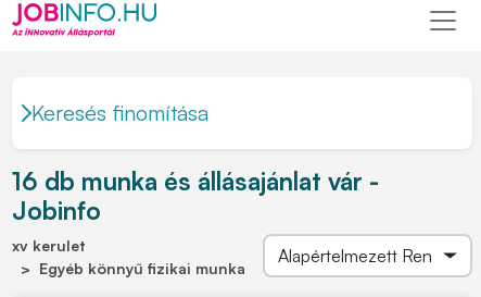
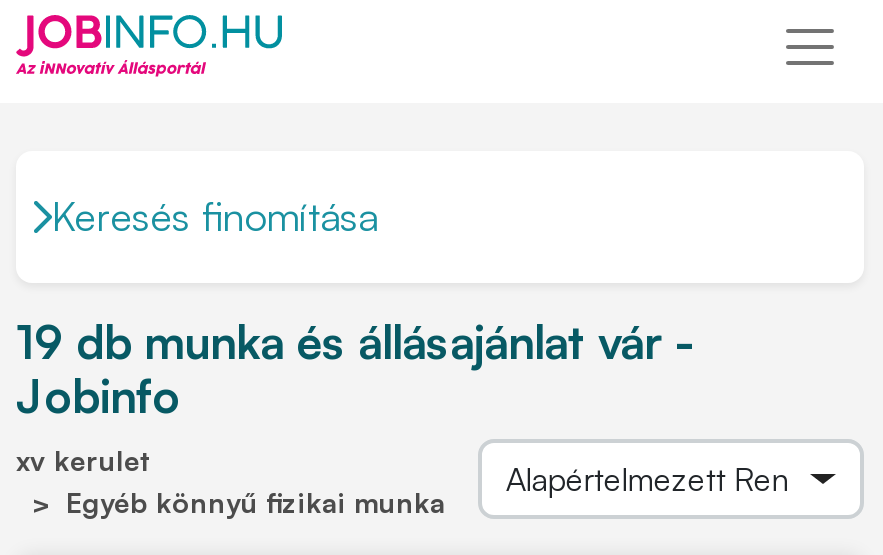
[12,165,379,197] 16 db munka és állásajánlat vár - -> [16,313,692,371] 19 db munka és állásajánlat vár -

